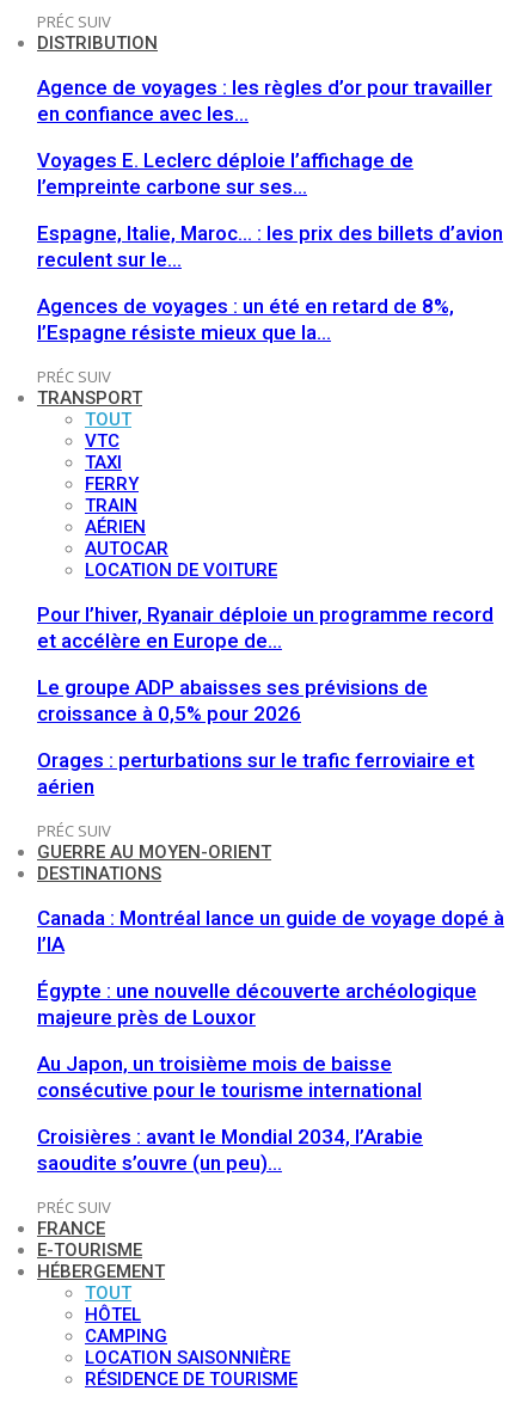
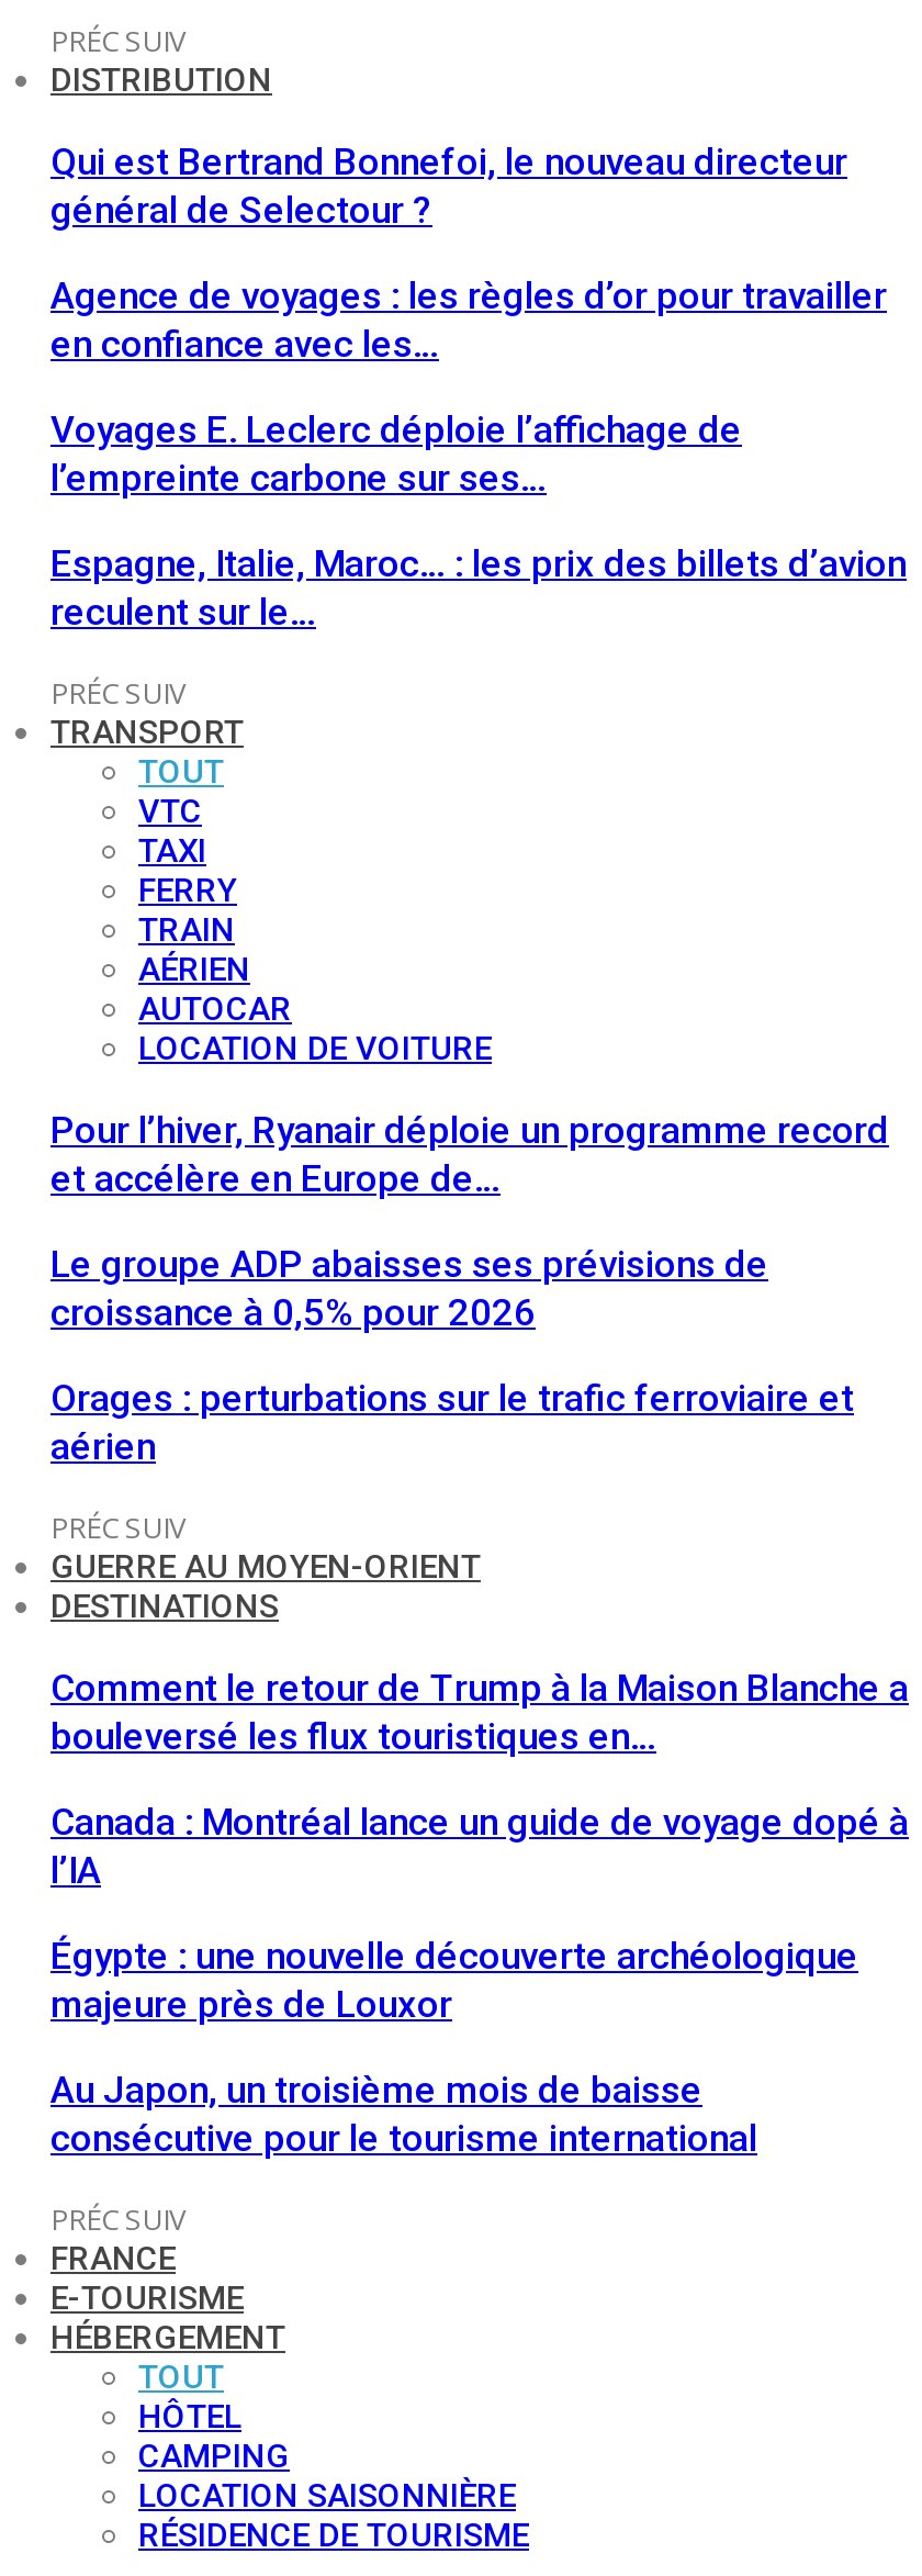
none -> [50,139,847,232] Qui est Bertrand Bonnefoi, le nouveau directeur | général de Selectour ?
moved [37,75,503,271] -> [50,273,907,634]: Agence de voyages : les règles d’or pour travailler | en confiance avec les… | Voyages E. Leclerc déploie l’affichage de | l’empreinte carbone sur ses… | Espagne, Italie, Maroc… : les prix des billets d’avion | reculent sur le…
[37,294,454,344] Agences de voyages : un été en retard de 8%, | l’Espagne résiste mieux que la… -> none
none -> [50,1666,909,1758] Comment le retour de Trump à la Maison Blanche a | bouleversé les flux touristiques en…
moved [37,906,504,1102] -> [50,1800,909,2160]: Canada : Montréal lance un guide de voyage dopé à | l’IA | Égypte : une nouvelle découverte archéologique | majeure près de Louxor | Au Japon, un troisième mois de baisse | consécutive pour le tourisme international
[37,1125,423,1175] Croisières : avant le Mondial 2034, l’Arabie | saoudite s’ouvre (un peu)… -> none

